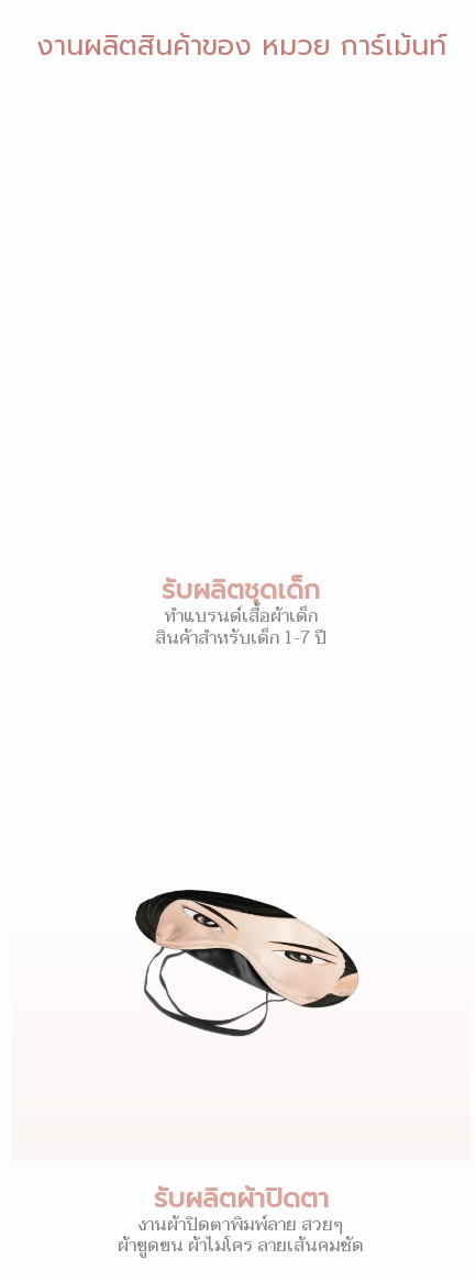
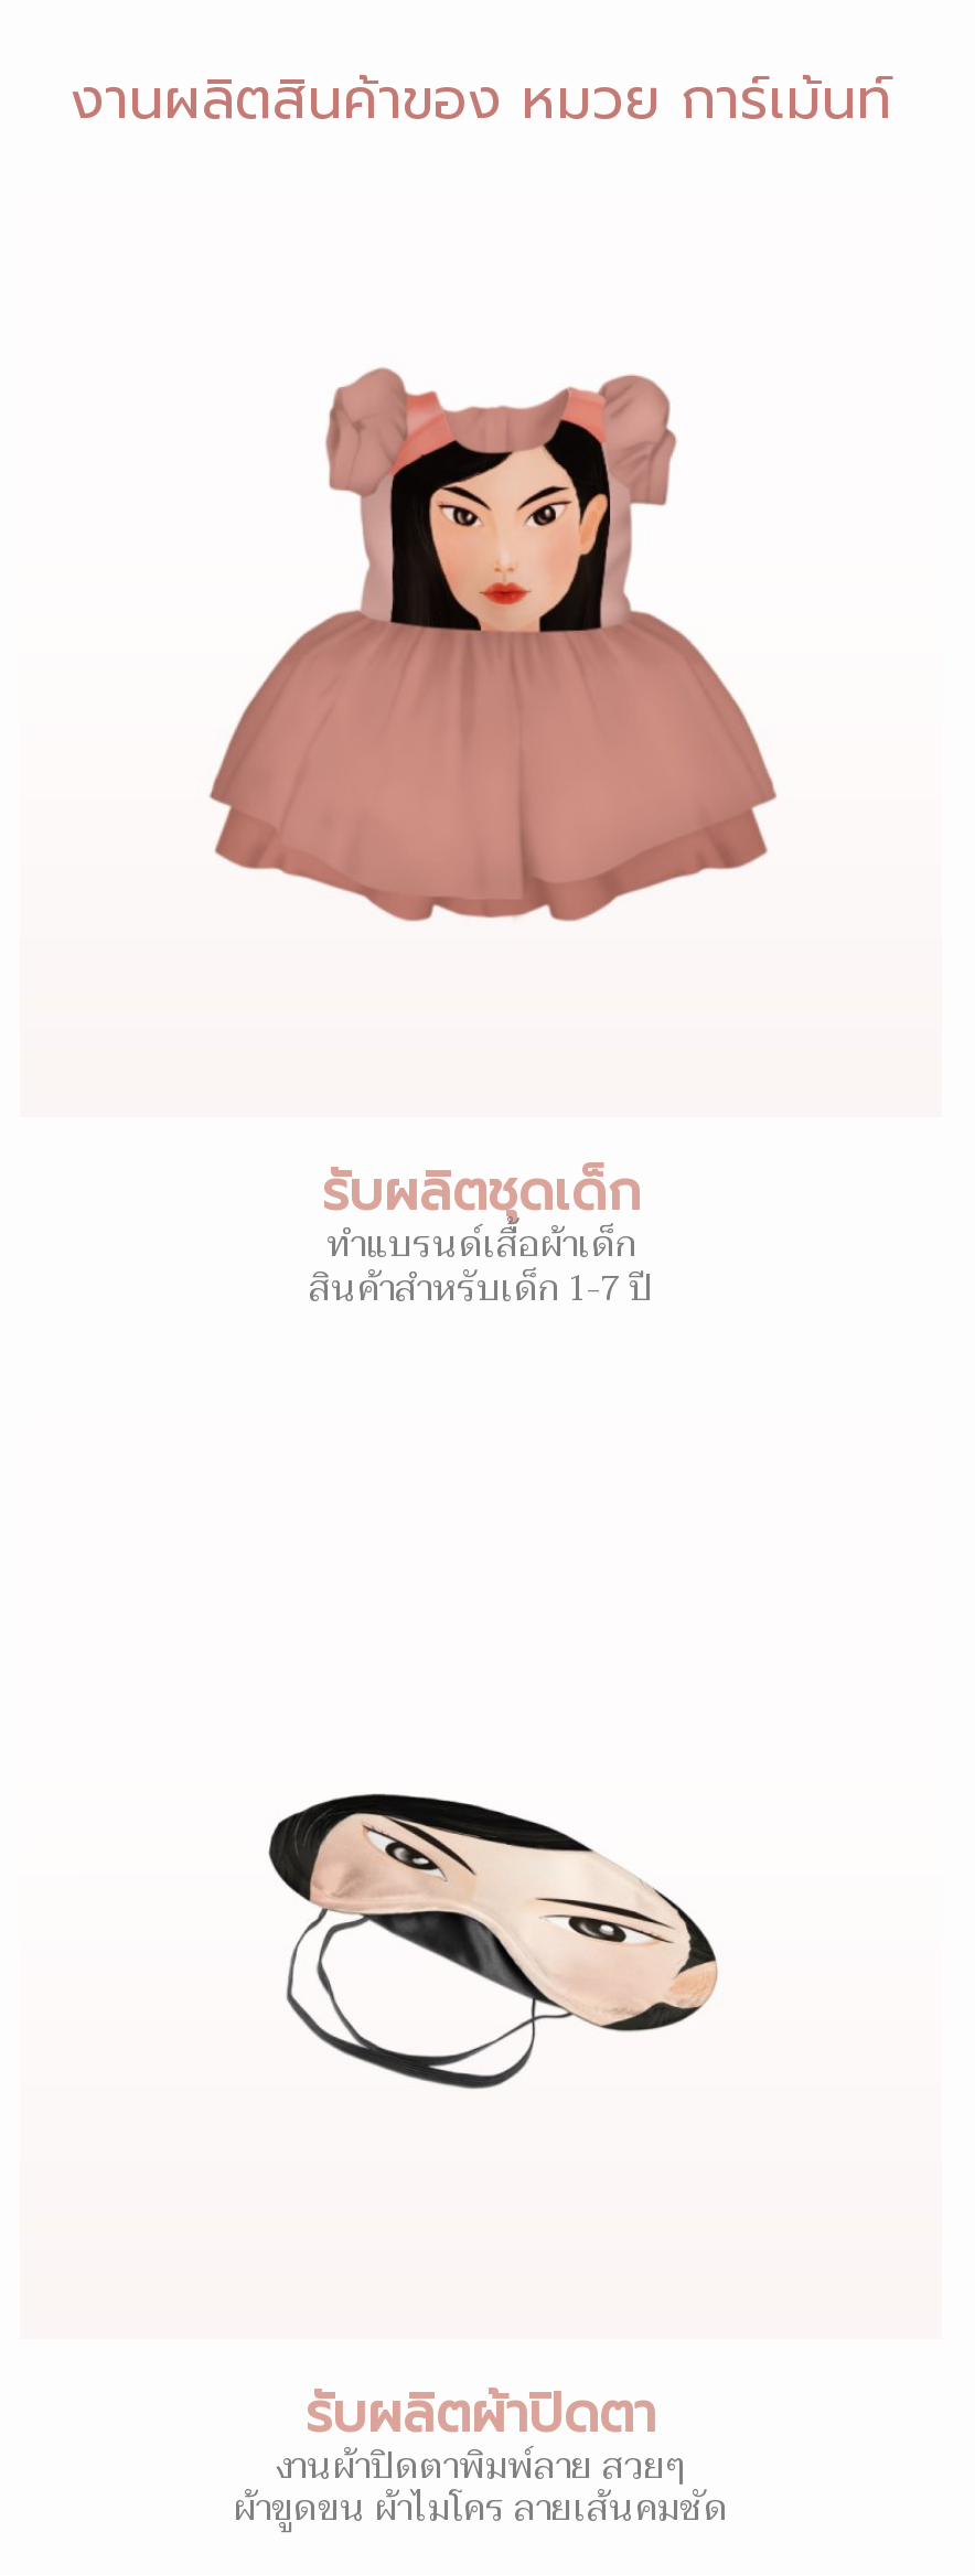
none -> [207,367,779,923] [image]

